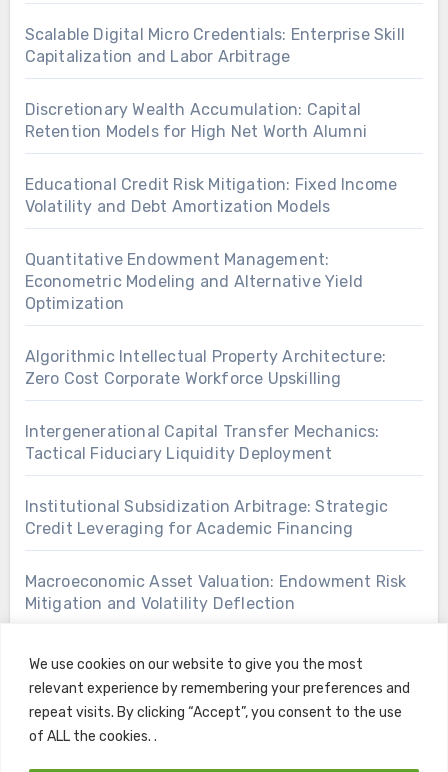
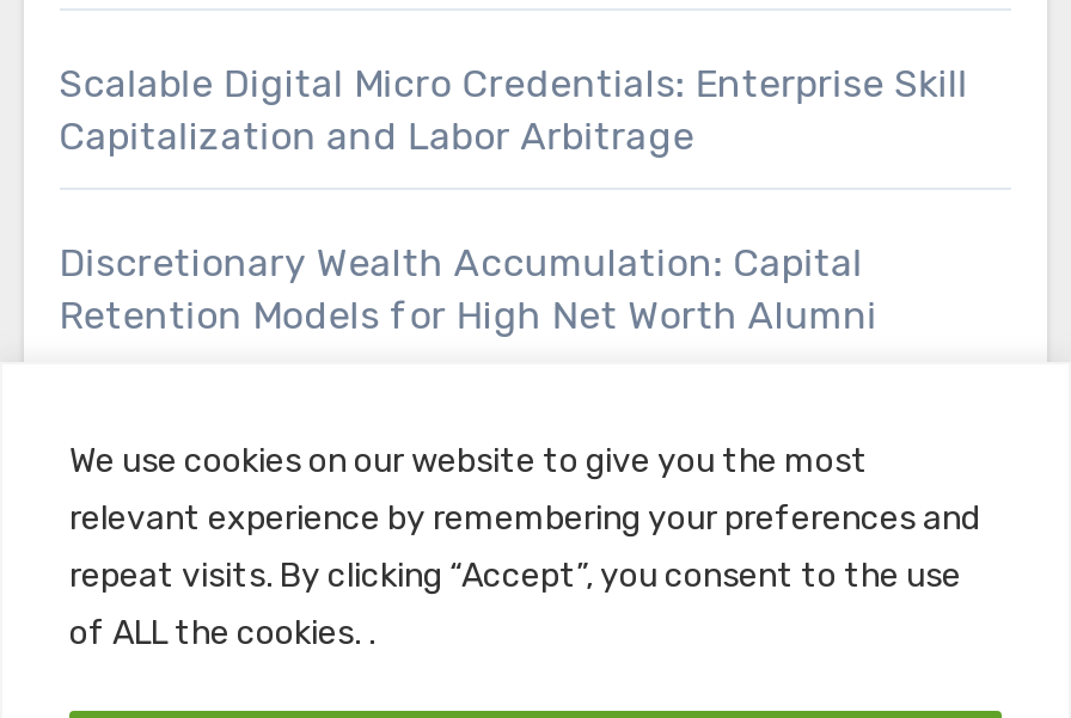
[25,175,407,613] Educational Credit Risk Mitigation: Fixed Income | Volatility and Debt Amortization Models | Quantitative Endowment Management: | Econometric Modeling and Alternative Yield | Optimization | Algorithmic Intellectual Property Architecture: | Zero Cost Corporate Workforce Upskilling | Intergenerational Capital Transfer Mechanics: | Tactical Fiduciary Liquidity Deployment | Institutional Subsidization Arbitrage: Strategic | Credit Leveraging for Academic Financing | Macroeconomic Asset Valuation: Endowment Risk | Mitigation and Volatility Deflection -> none

